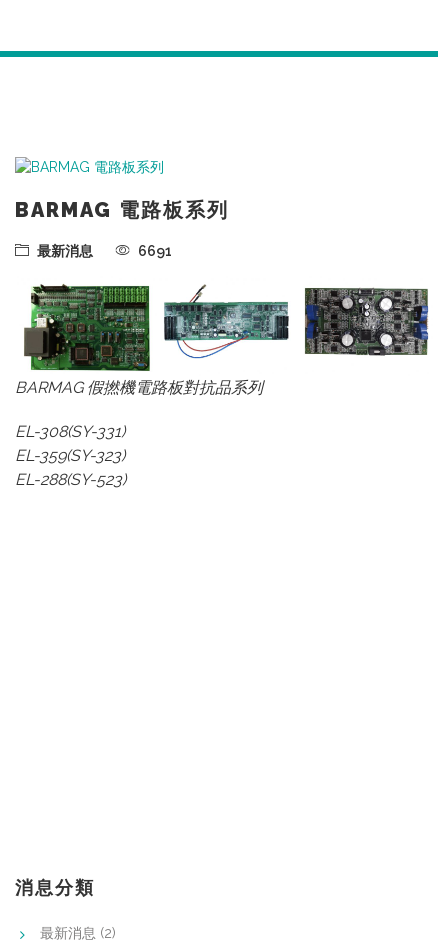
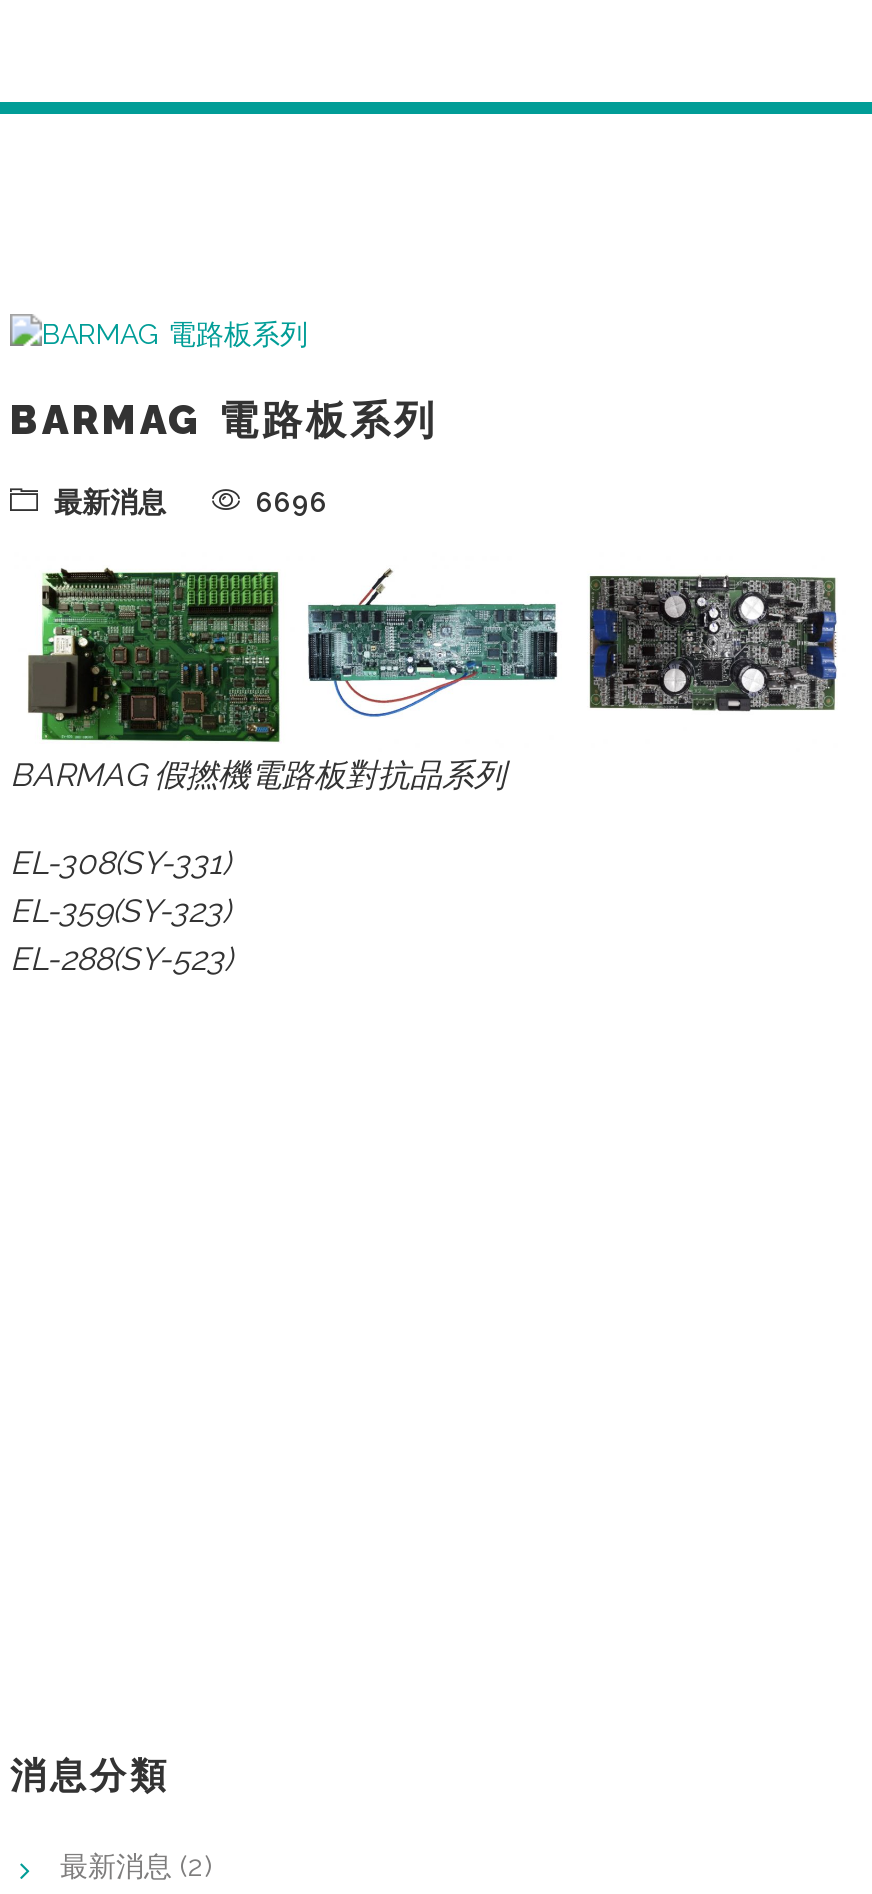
[130,242,172,258] 6691 -> [240,485,328,517] 6696

